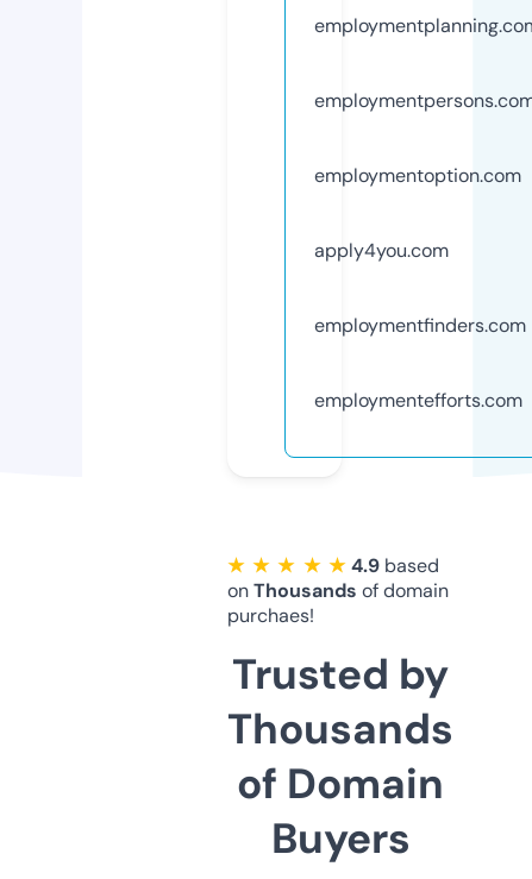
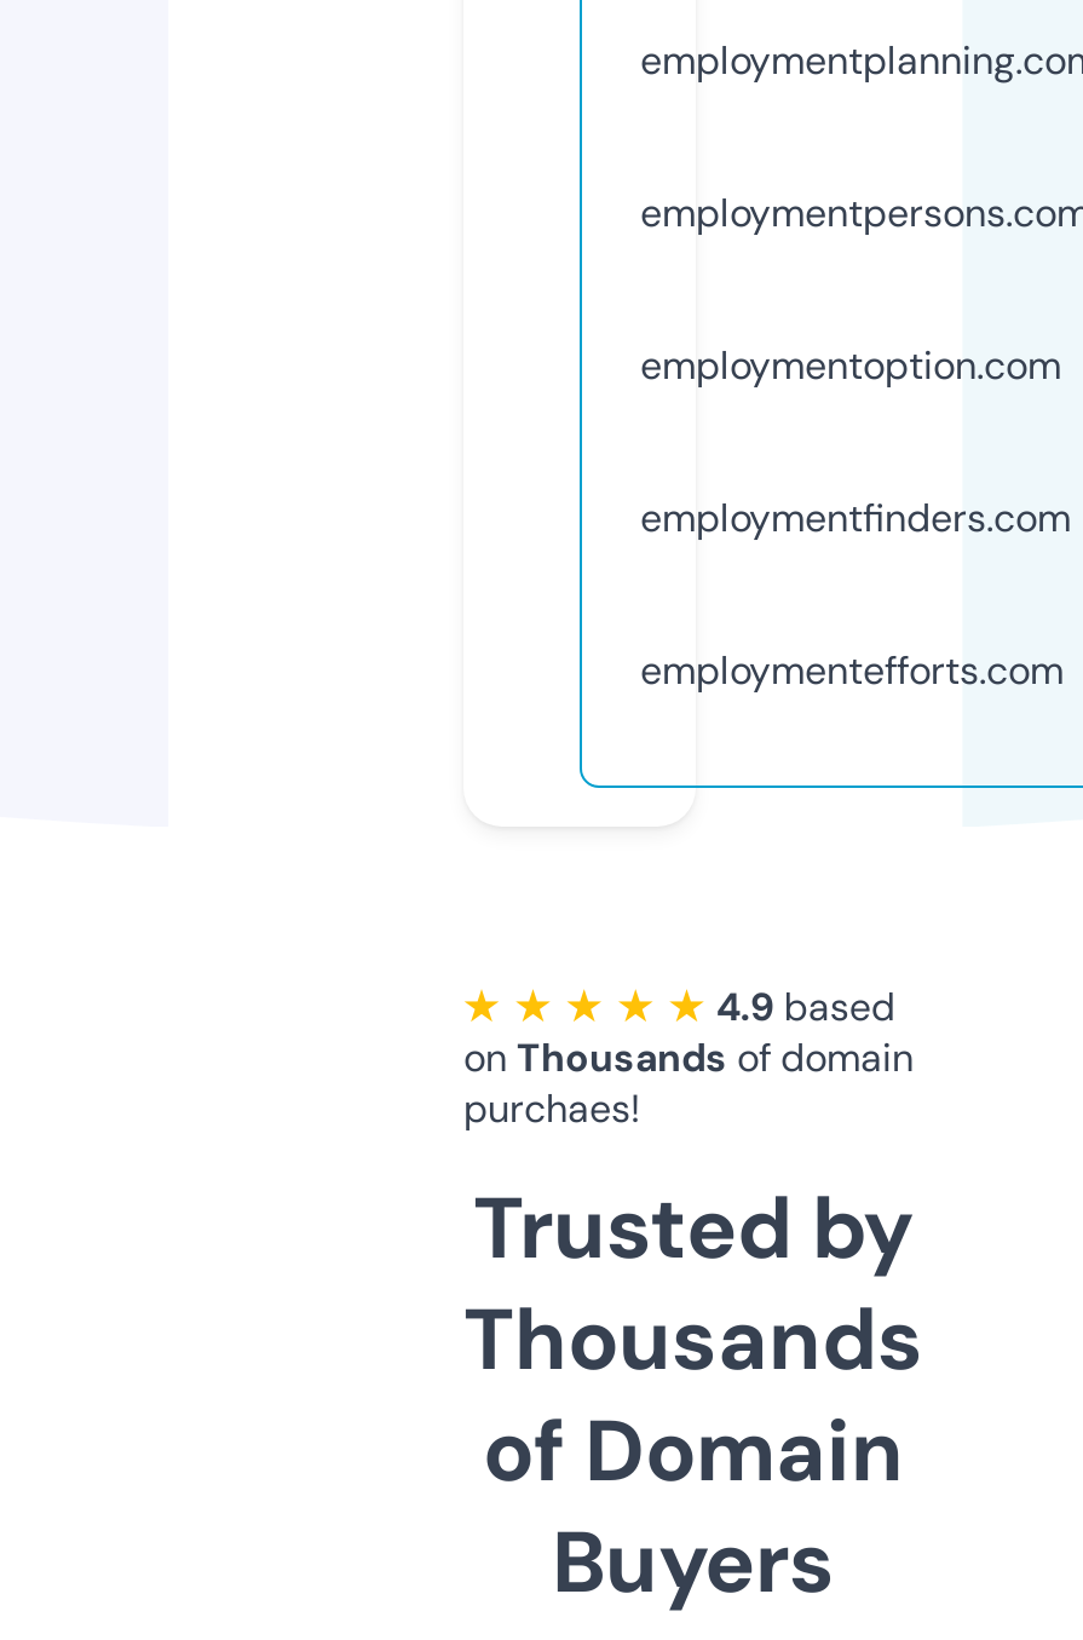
[314,238,449,263] apply4you.com -> none

